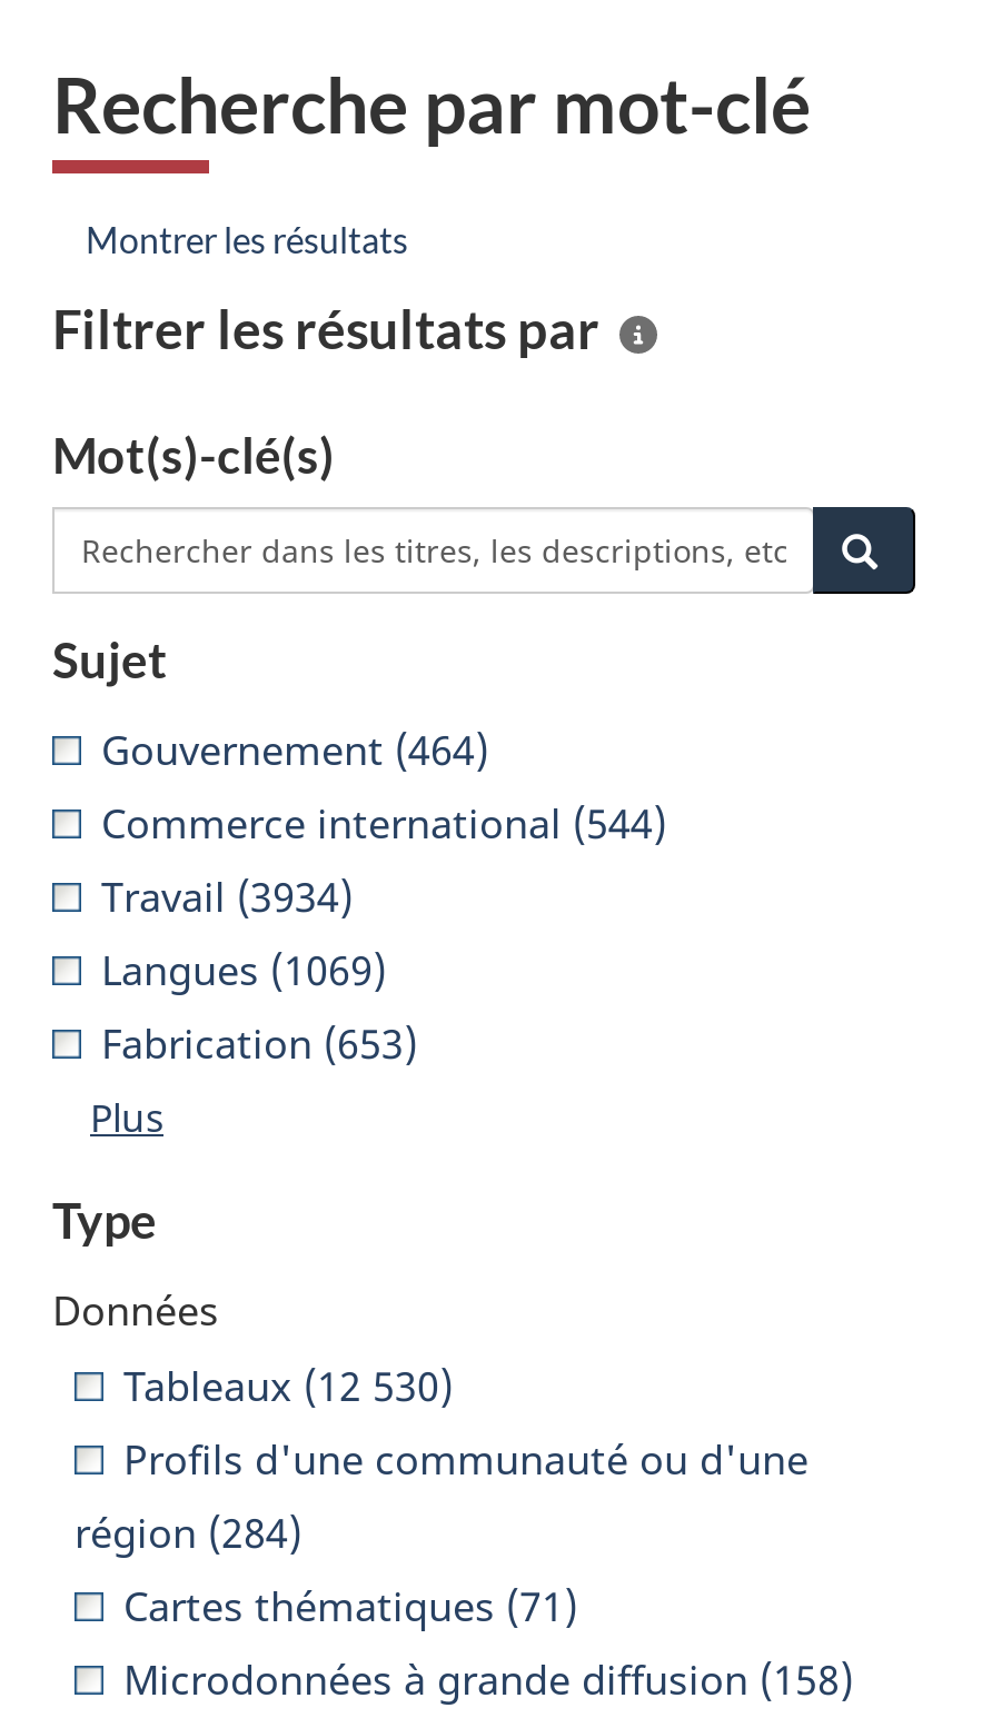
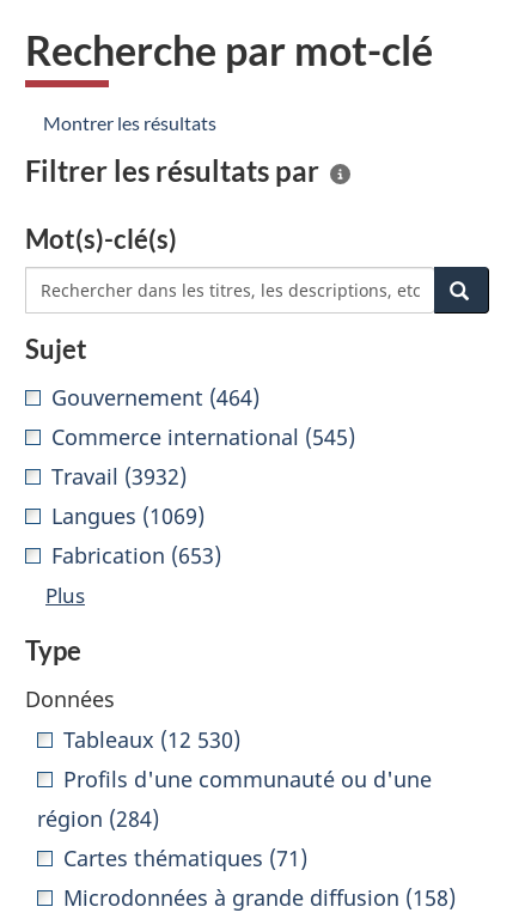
[101,797,666,851] Commerce international (544) -> [51,423,355,452] Commerce international (545)
[101,871,353,924] Travail (3934) -> [51,462,187,491] Travail (3932)

